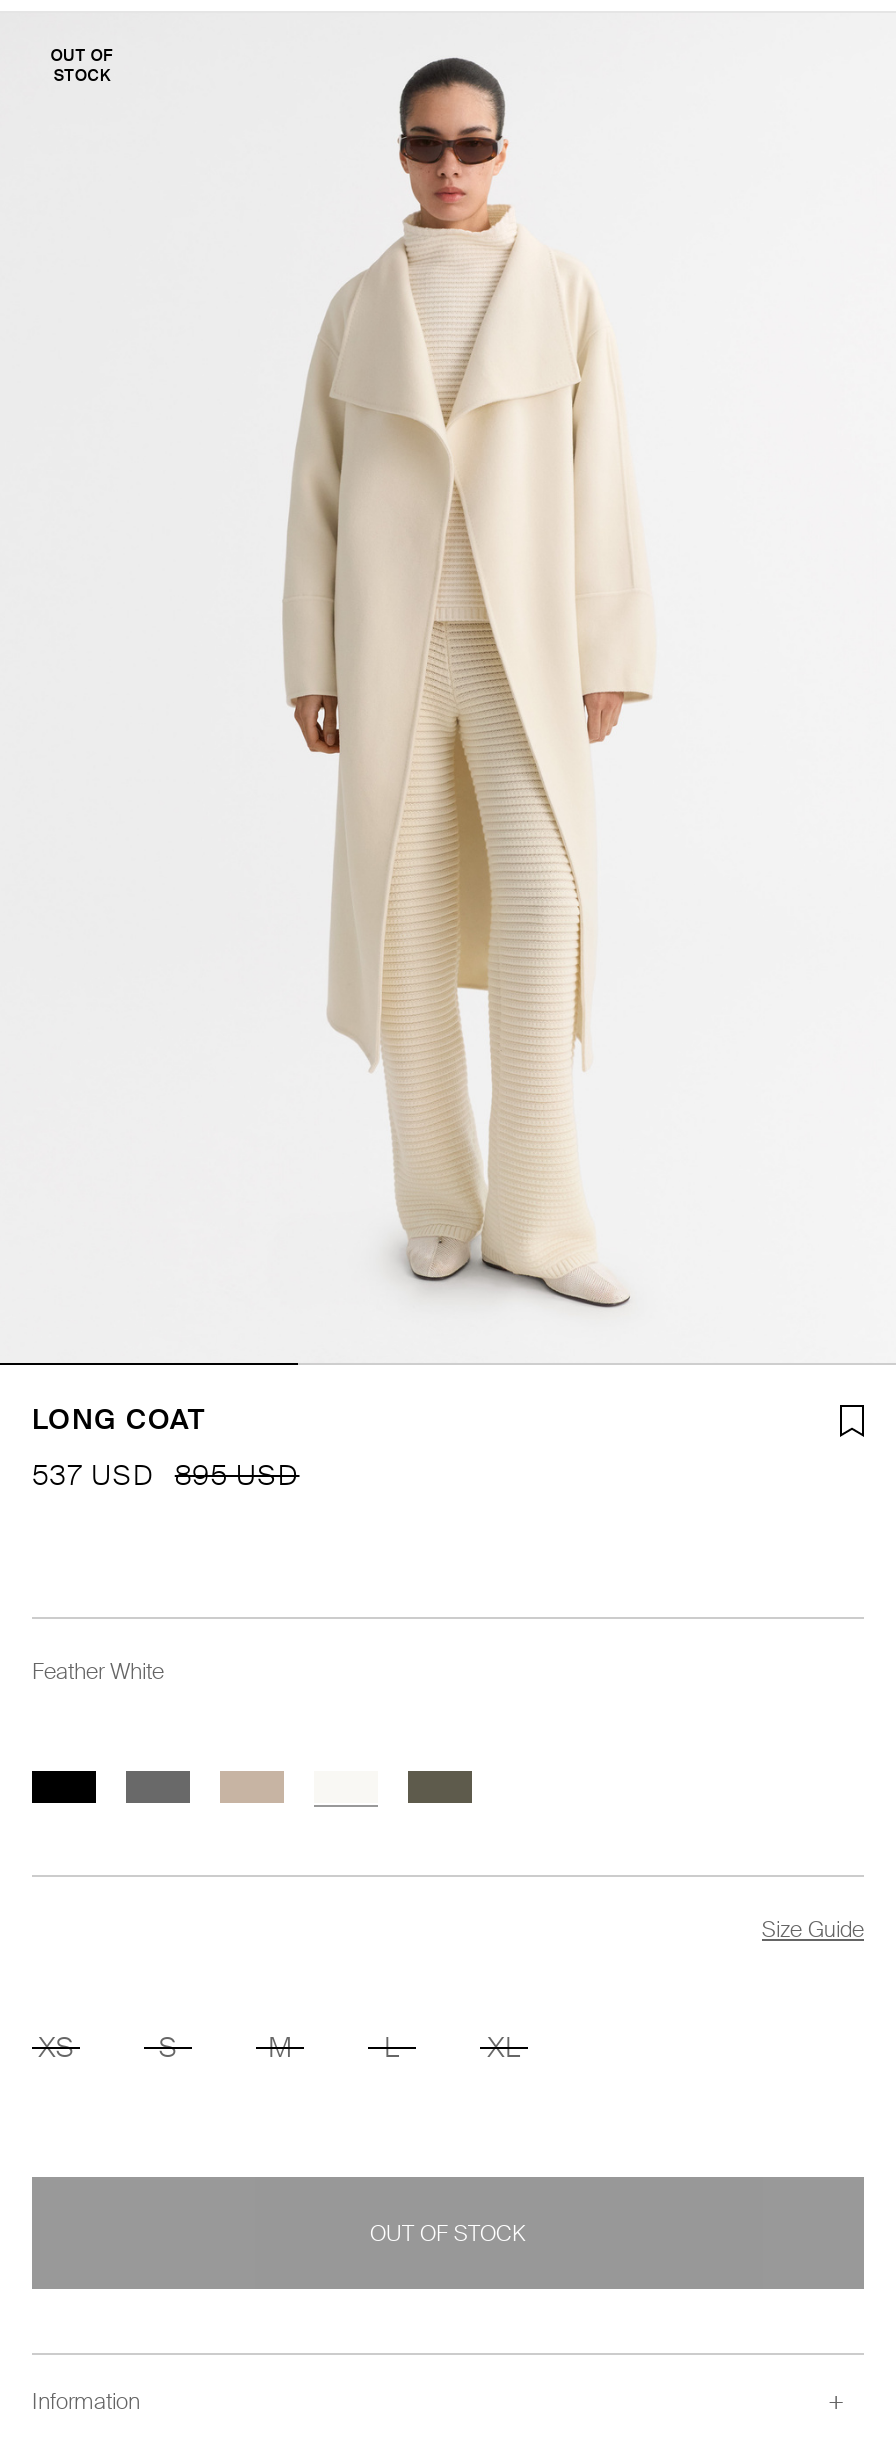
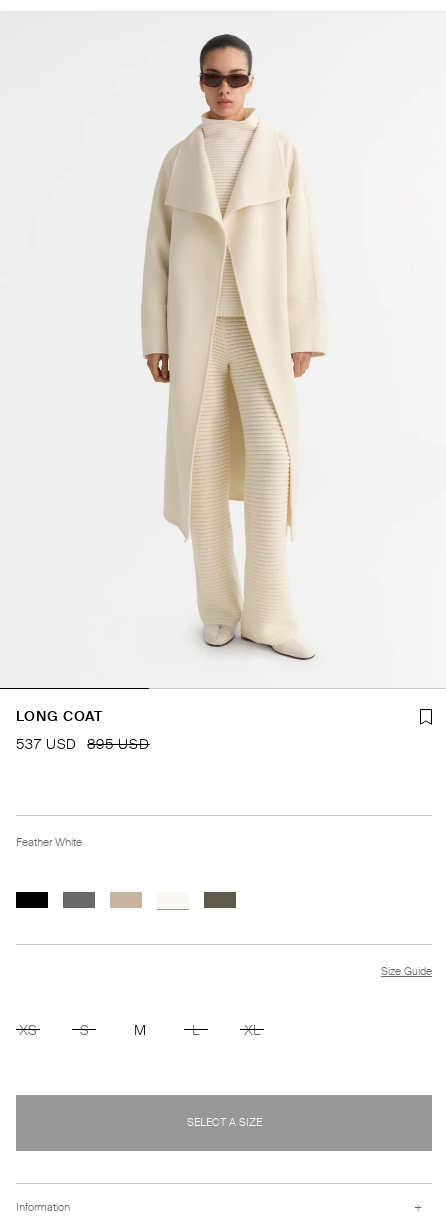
[51,44,113,84] OUT OF | STOCK -> none
[370,2219,526,2247] OUT OF STOCK -> [186,1115,261,1129] SELECT A SIZE

